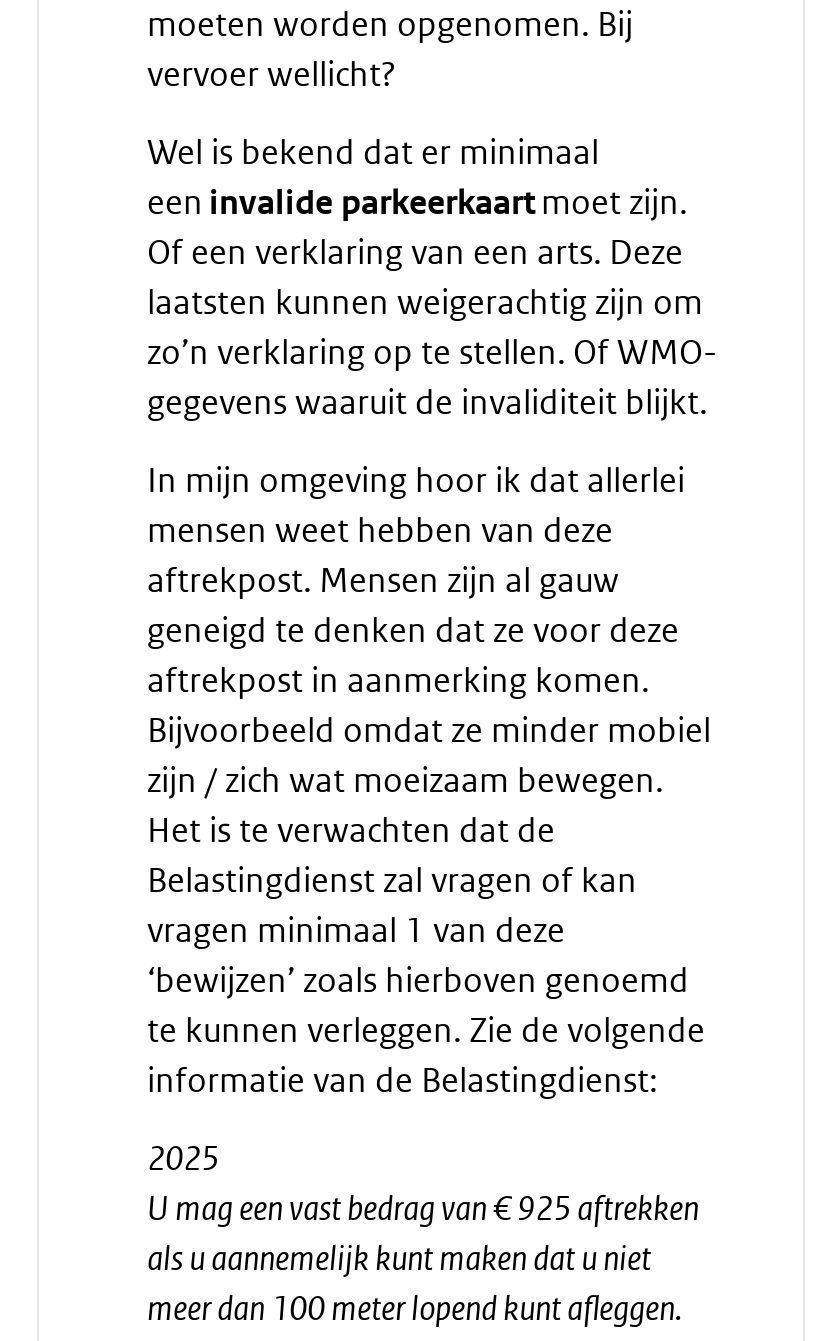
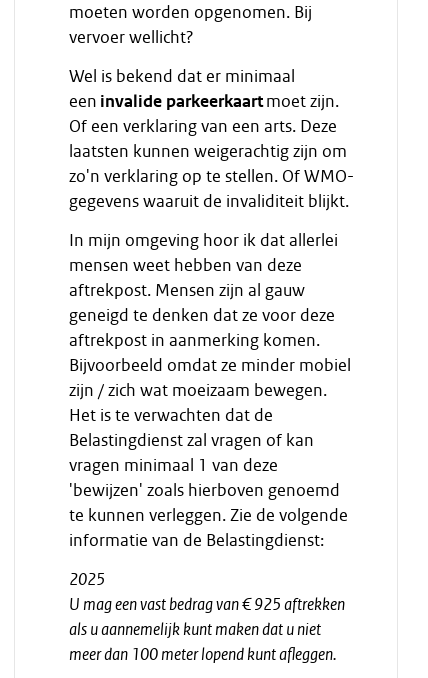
[147,333,717,375] zo’n verklaring op te stellen. Of WMO- -> [69,166,354,187] zo'n verklaring op te stellen. Of WMO-
[147,961,689,1003] ‘bewijzen’ zoals hierboven genoemd -> [69,480,340,501] 'bewijzen' zoals hierboven genoemd

